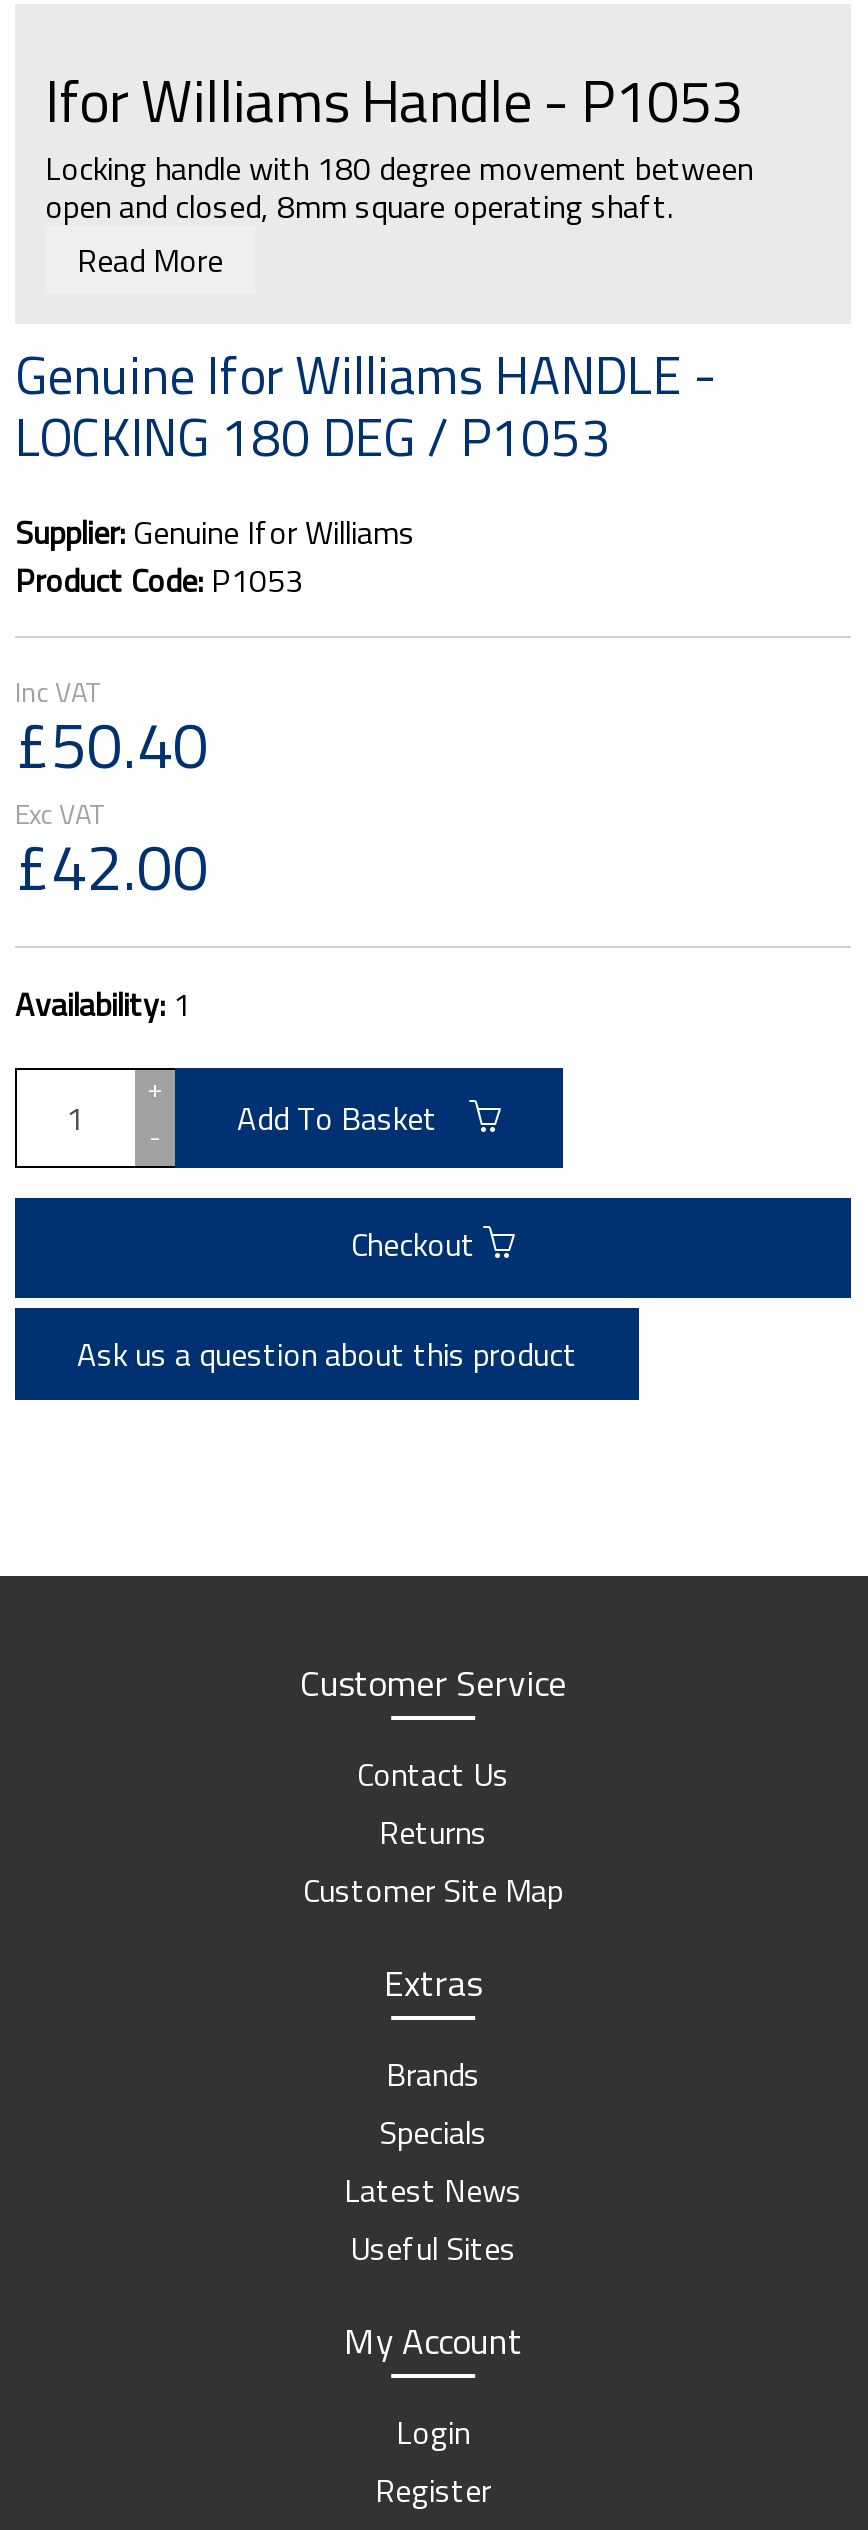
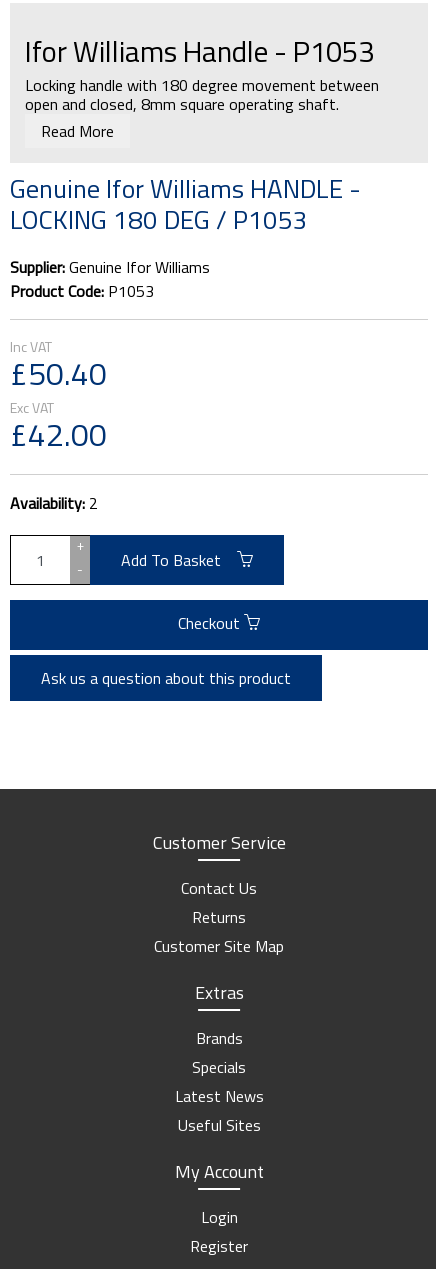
[15,979,191,1027] Availability: 1 -> [10,491,98,515] Availability: 2

